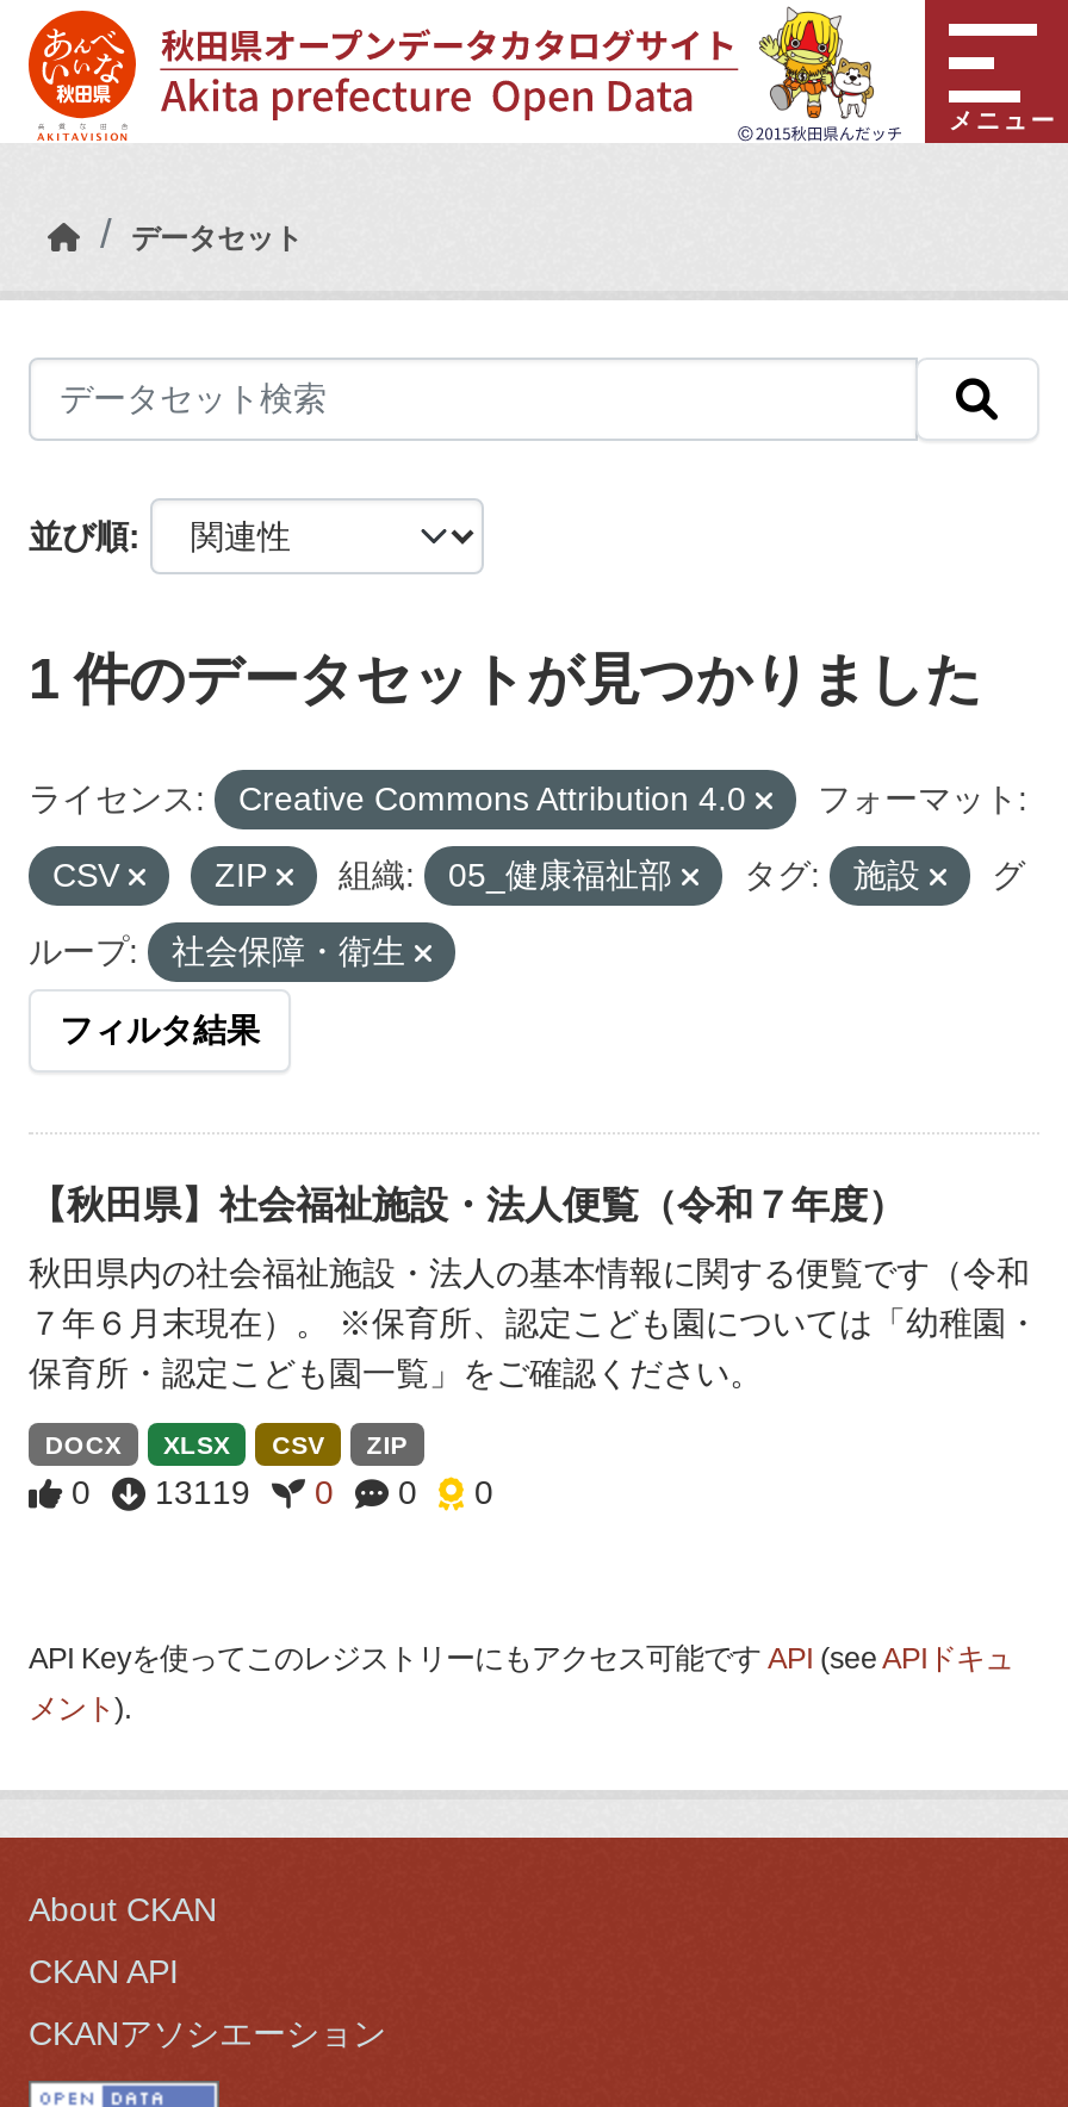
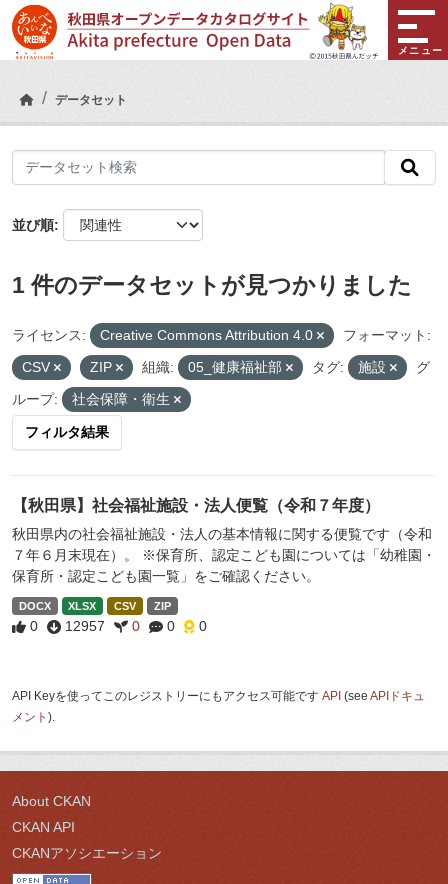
[62,1473,493,1511] 0 13119 0 0 0 -> [26,618,207,634] 0 12957 0 0 0

